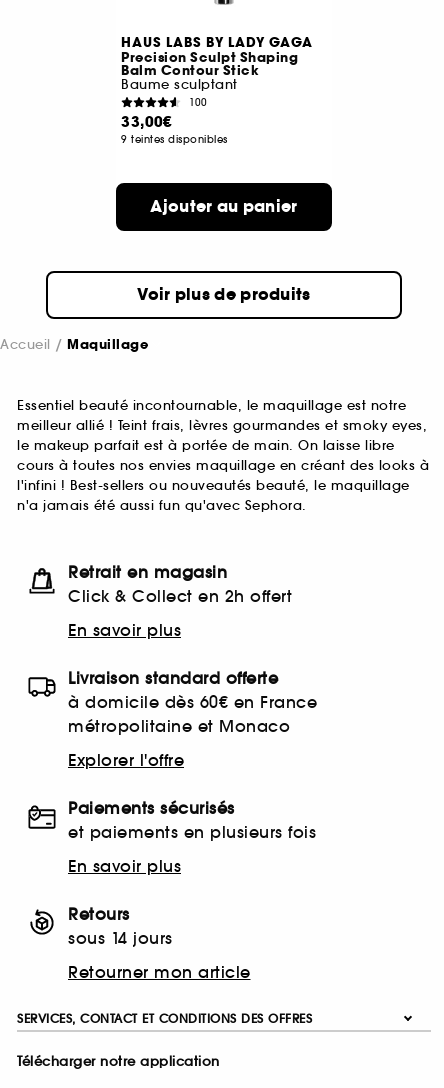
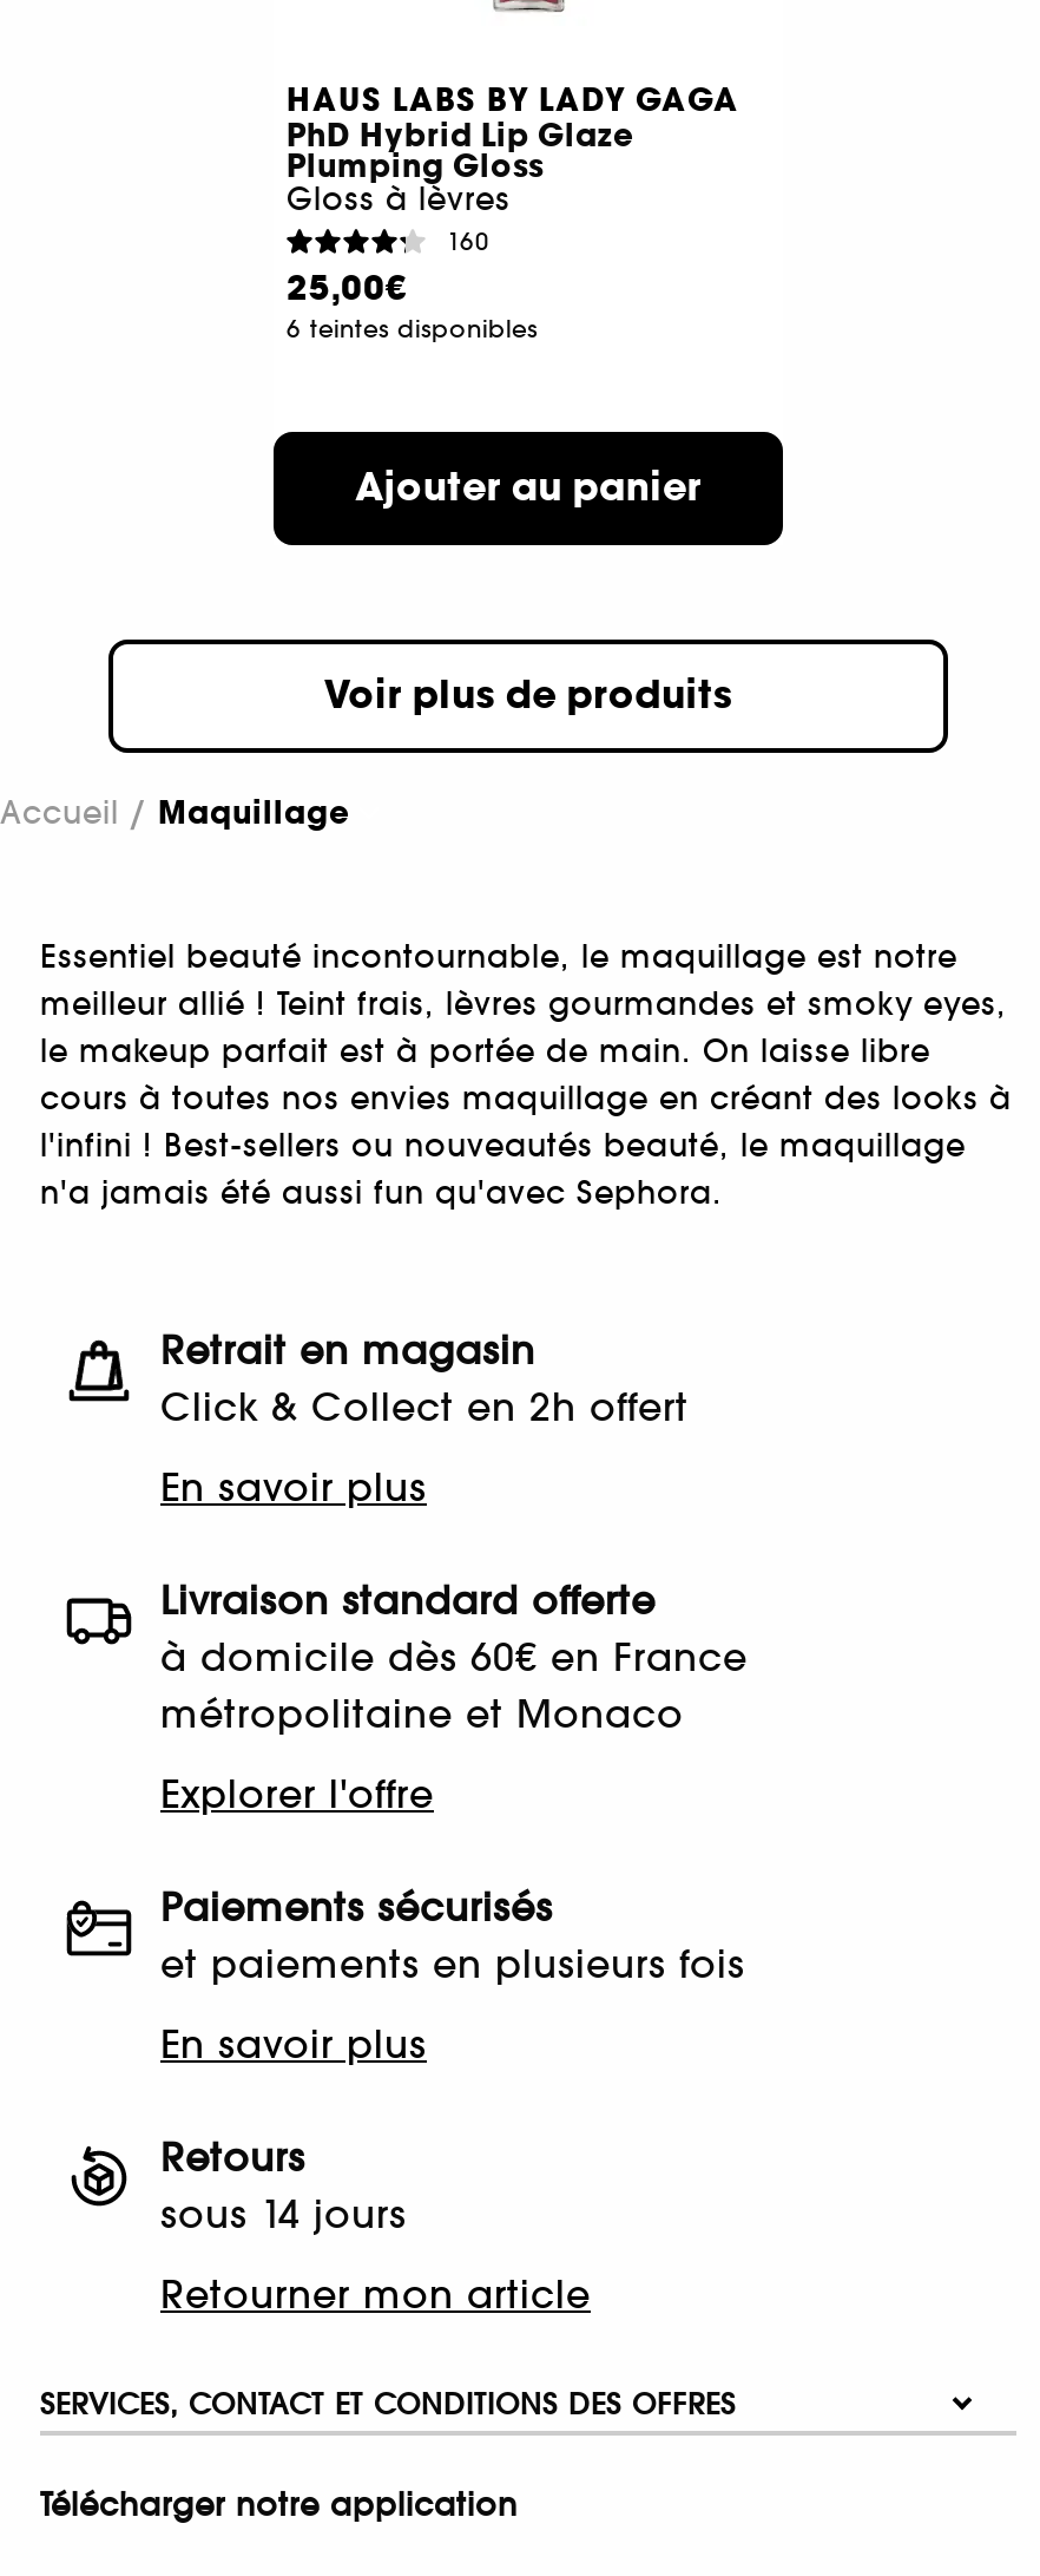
[121,49,298,146] Precision Sculpt Shaping | Balm Contour Stick | Baume sculptant | 100 | 33,00€ | 9 teintes disponibles -> [287,116,633,345] PhD Hybrid Lip Glaze | Plumping Gloss | Gloss à lèvres | 160 | 25,00€ | 6 teintes disponibles

